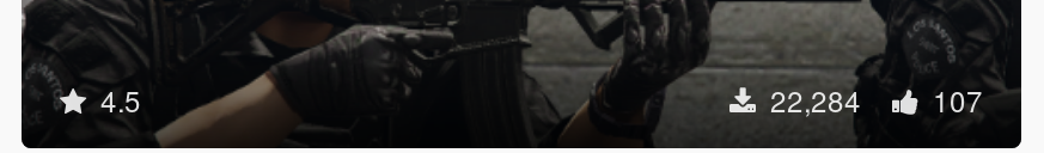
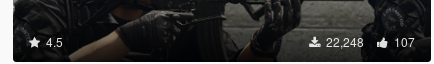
[763,79,983,119] 22,284 107 -> [323,33,415,50] 22,248 107

